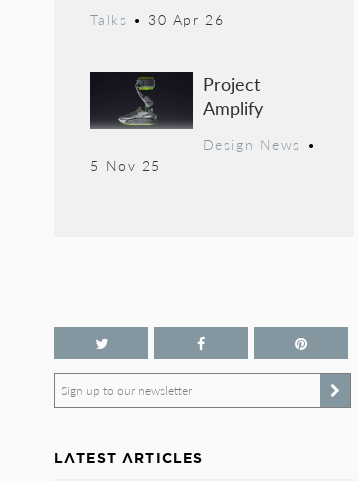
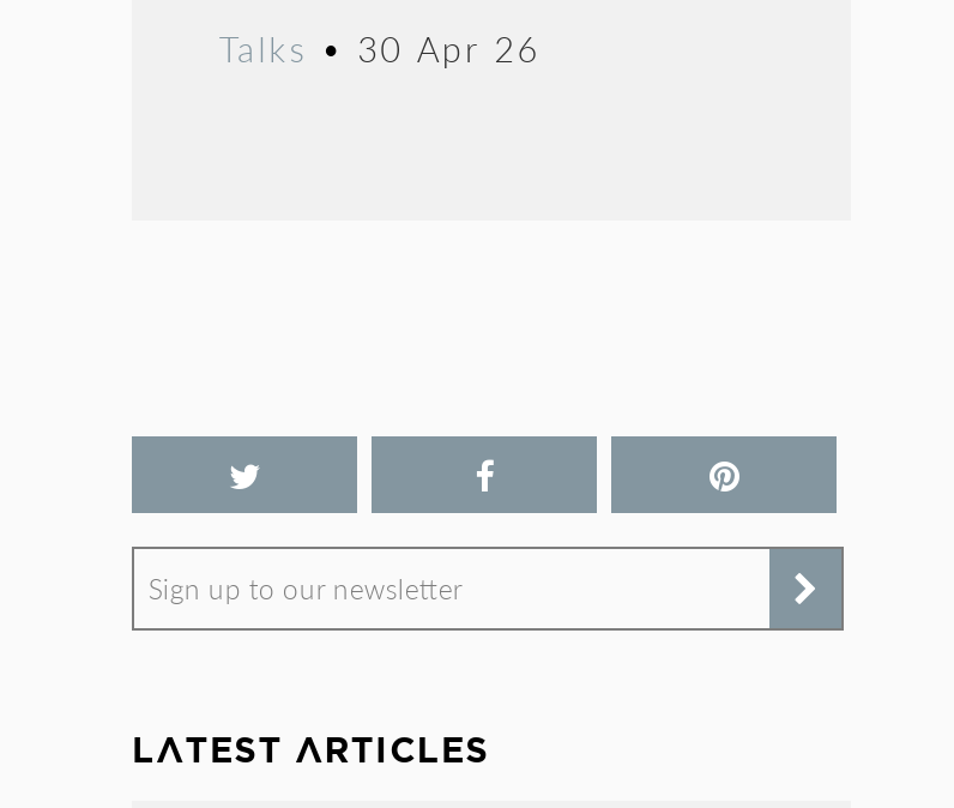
[89,71,316,175] [image] | Project | Amplify | Design News • | 5 Nov 25 -> none

